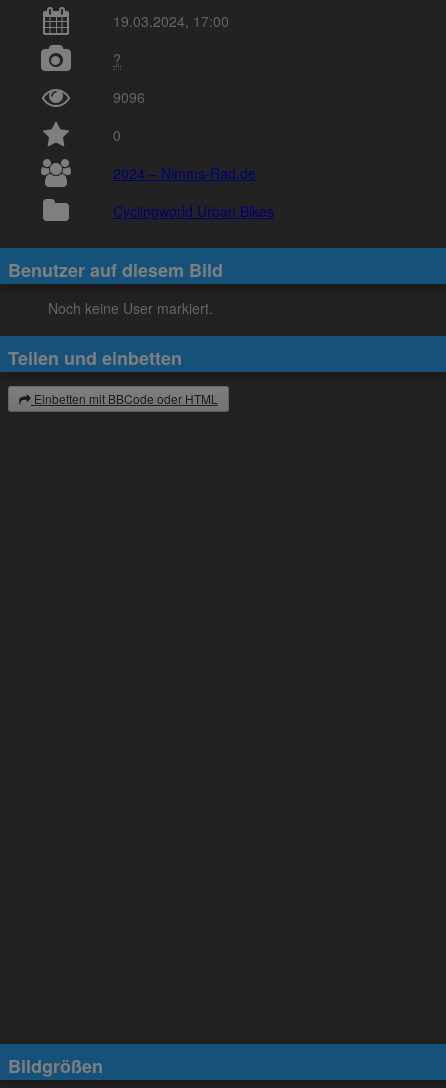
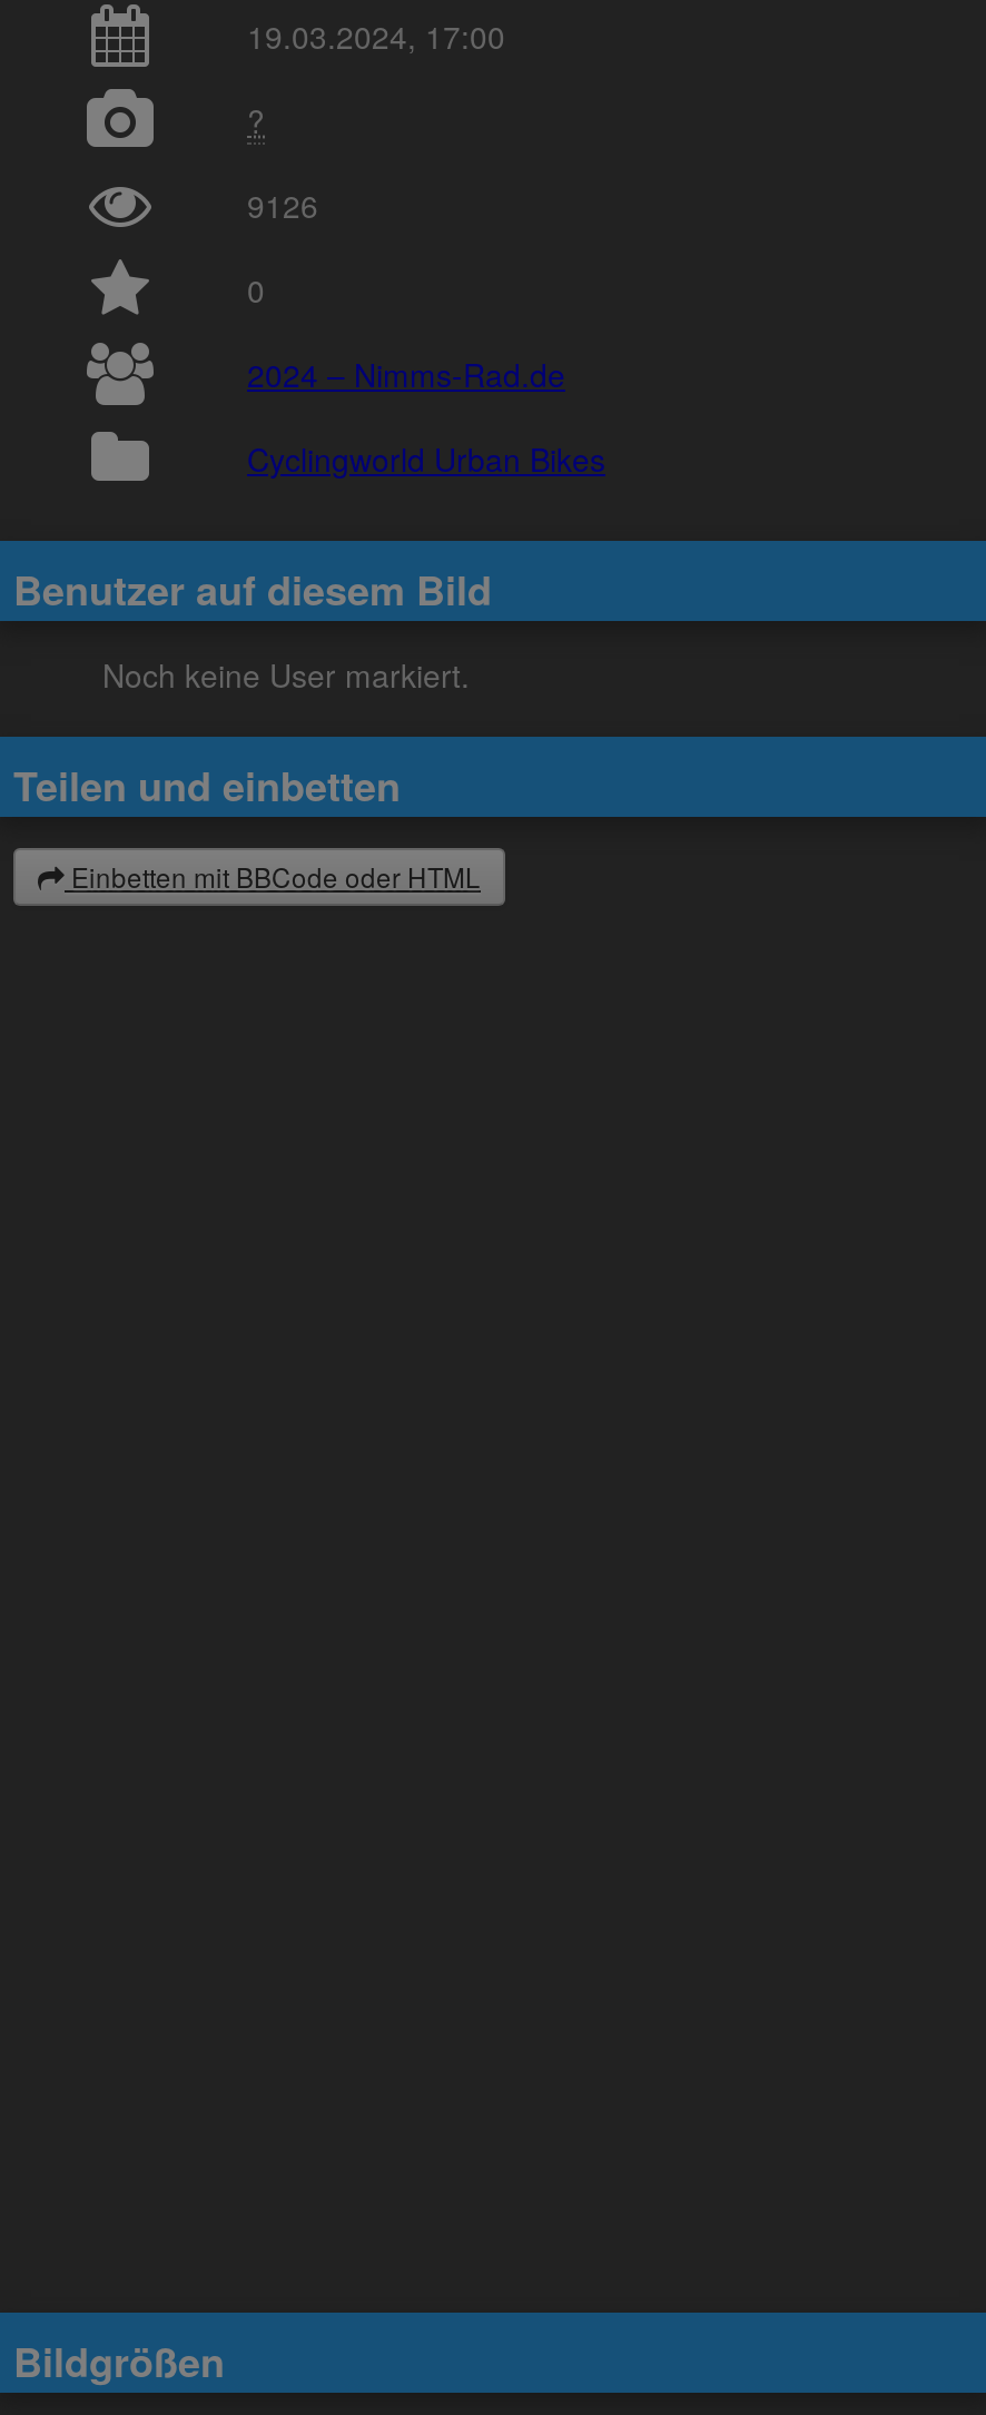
[113,87,145,107] 9096 -> [247,183,318,227] 9126

